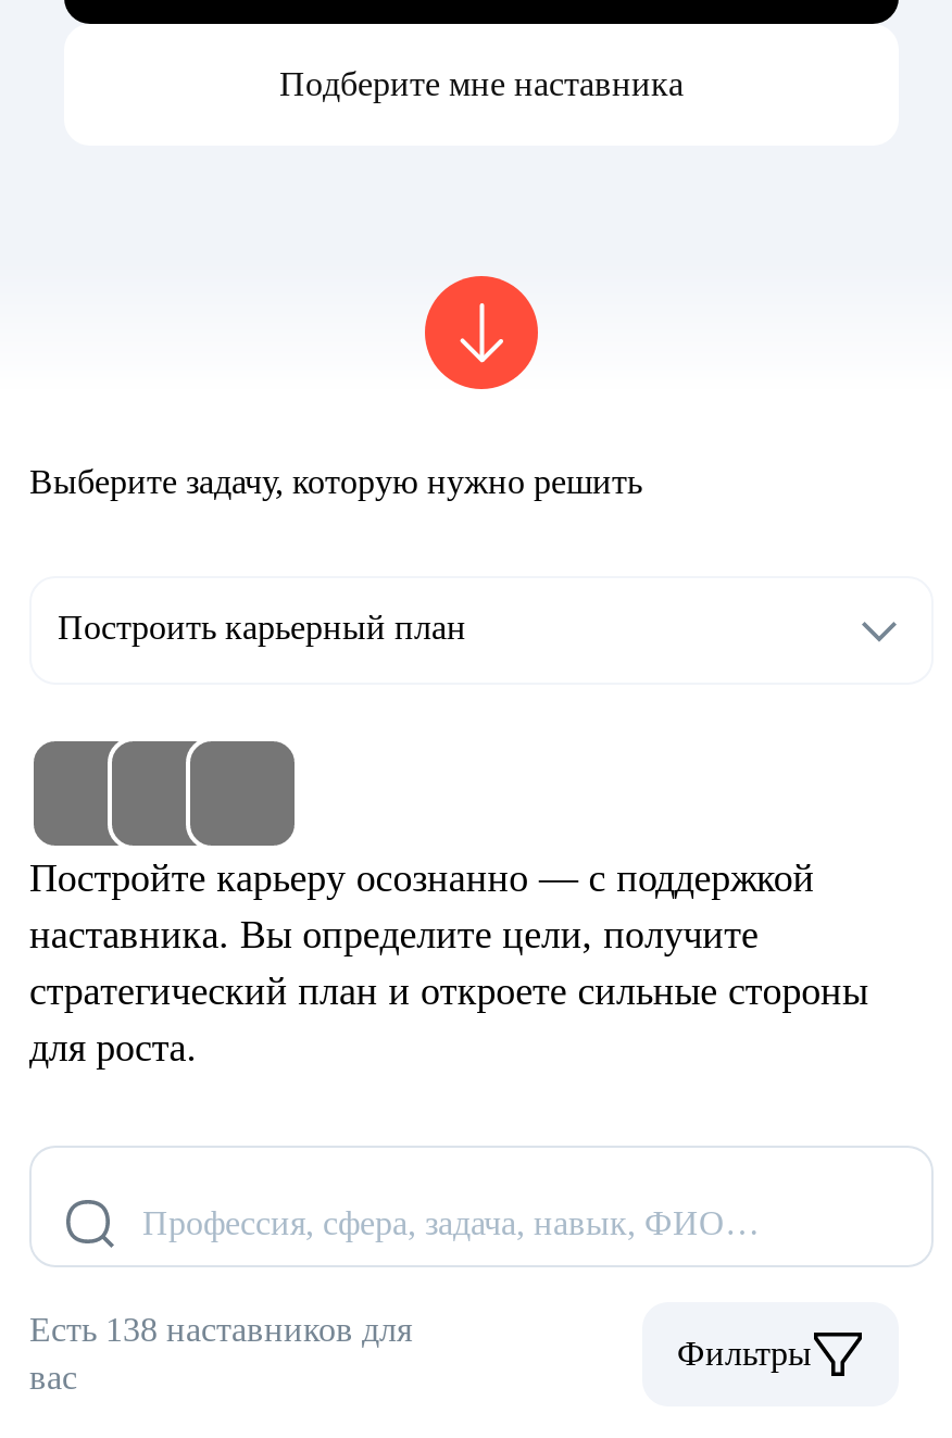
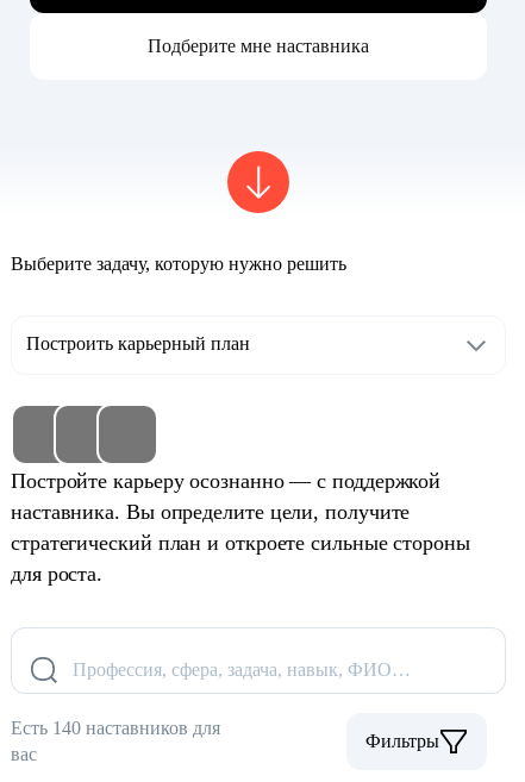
[29,1311,412,1348] Есть 138 наставников для -> [11,718,220,738] Есть 140 наставников для

